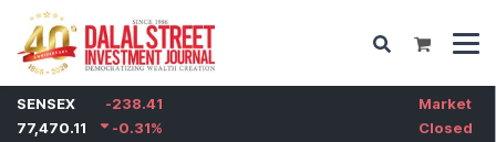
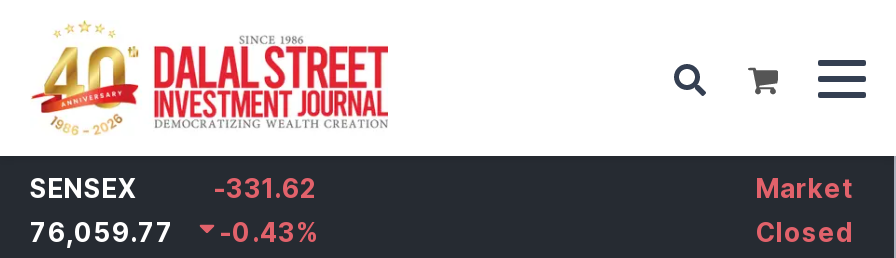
[105,95,163,112] -238.41 -> [214,173,318,205] -331.62
[17,119,86,136] 77,470.11 -> [30,217,174,249] 76,059.77
[112,119,163,136] -0.31% -> [220,217,318,249] -0.43%

